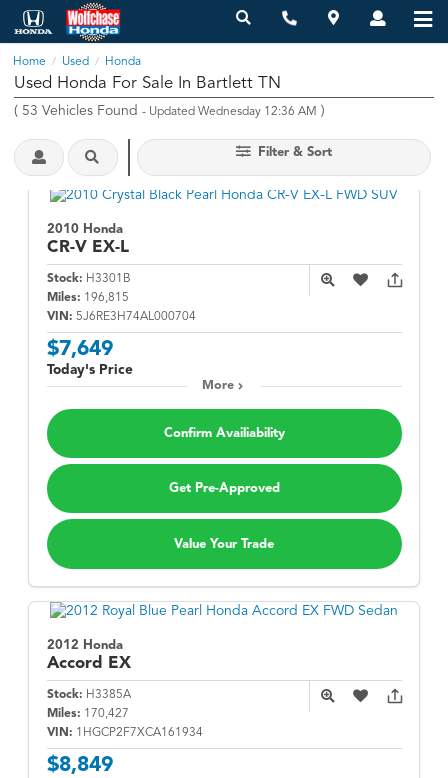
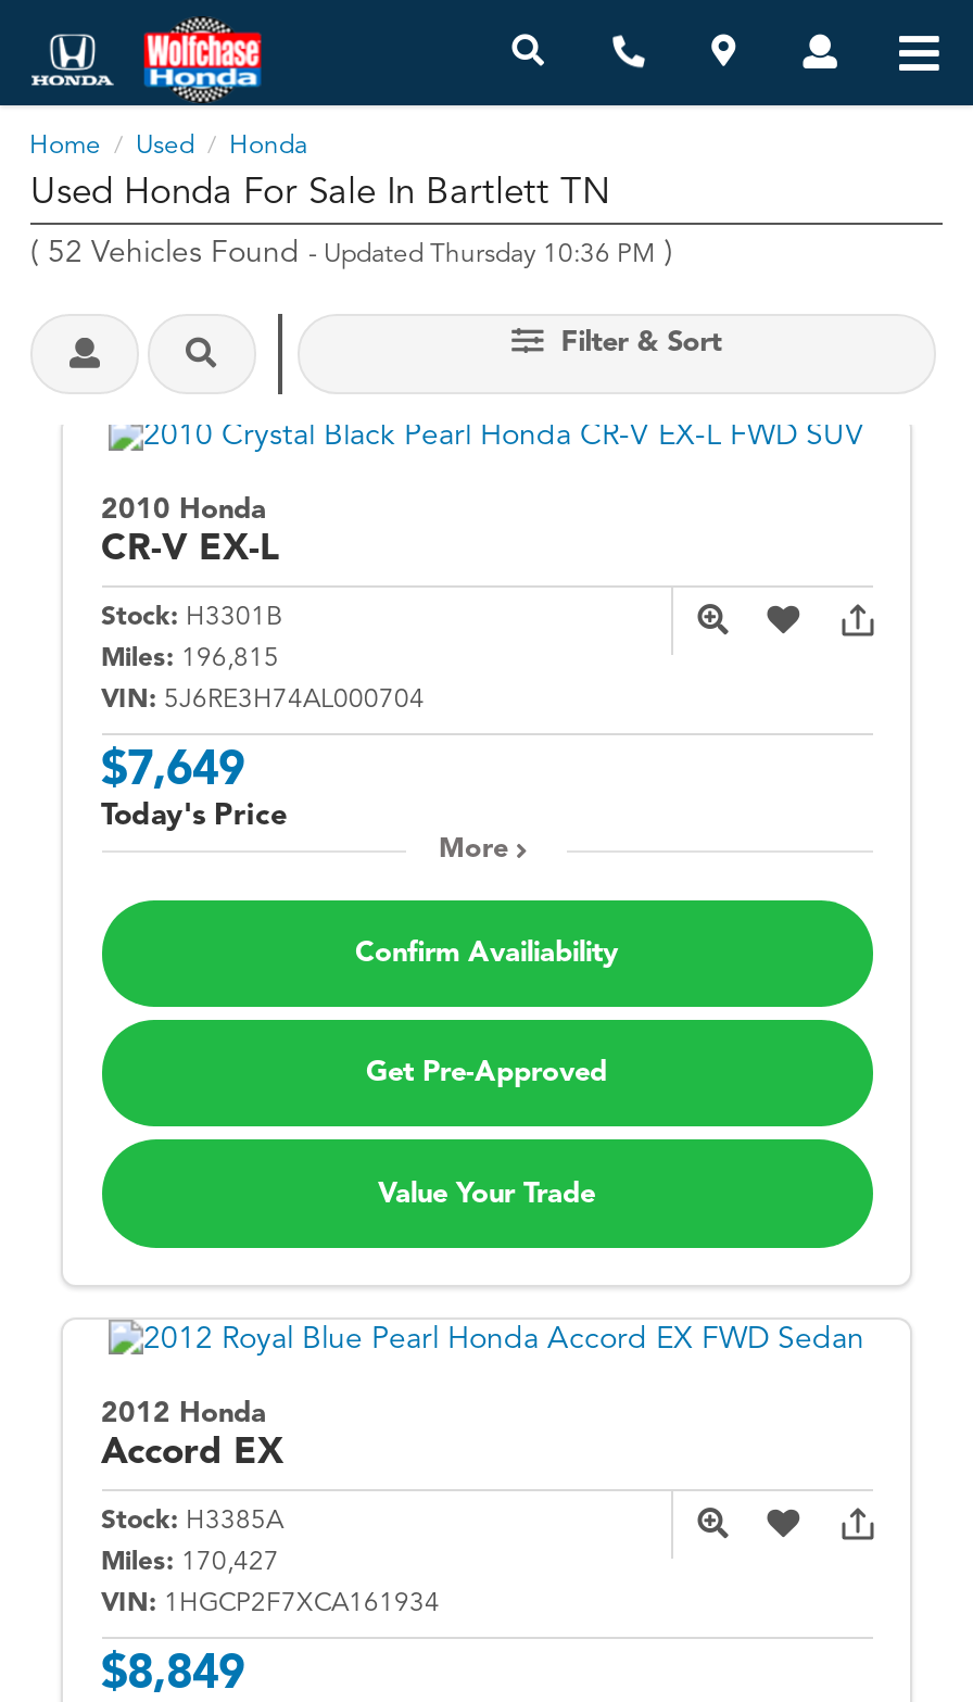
[14,104,325,118] (53 Vehicles Found - Updated Wednesday 12:36 AM) -> [30,238,673,268] (52 Vehicles Found - Updated Thursday 10:36 PM)

